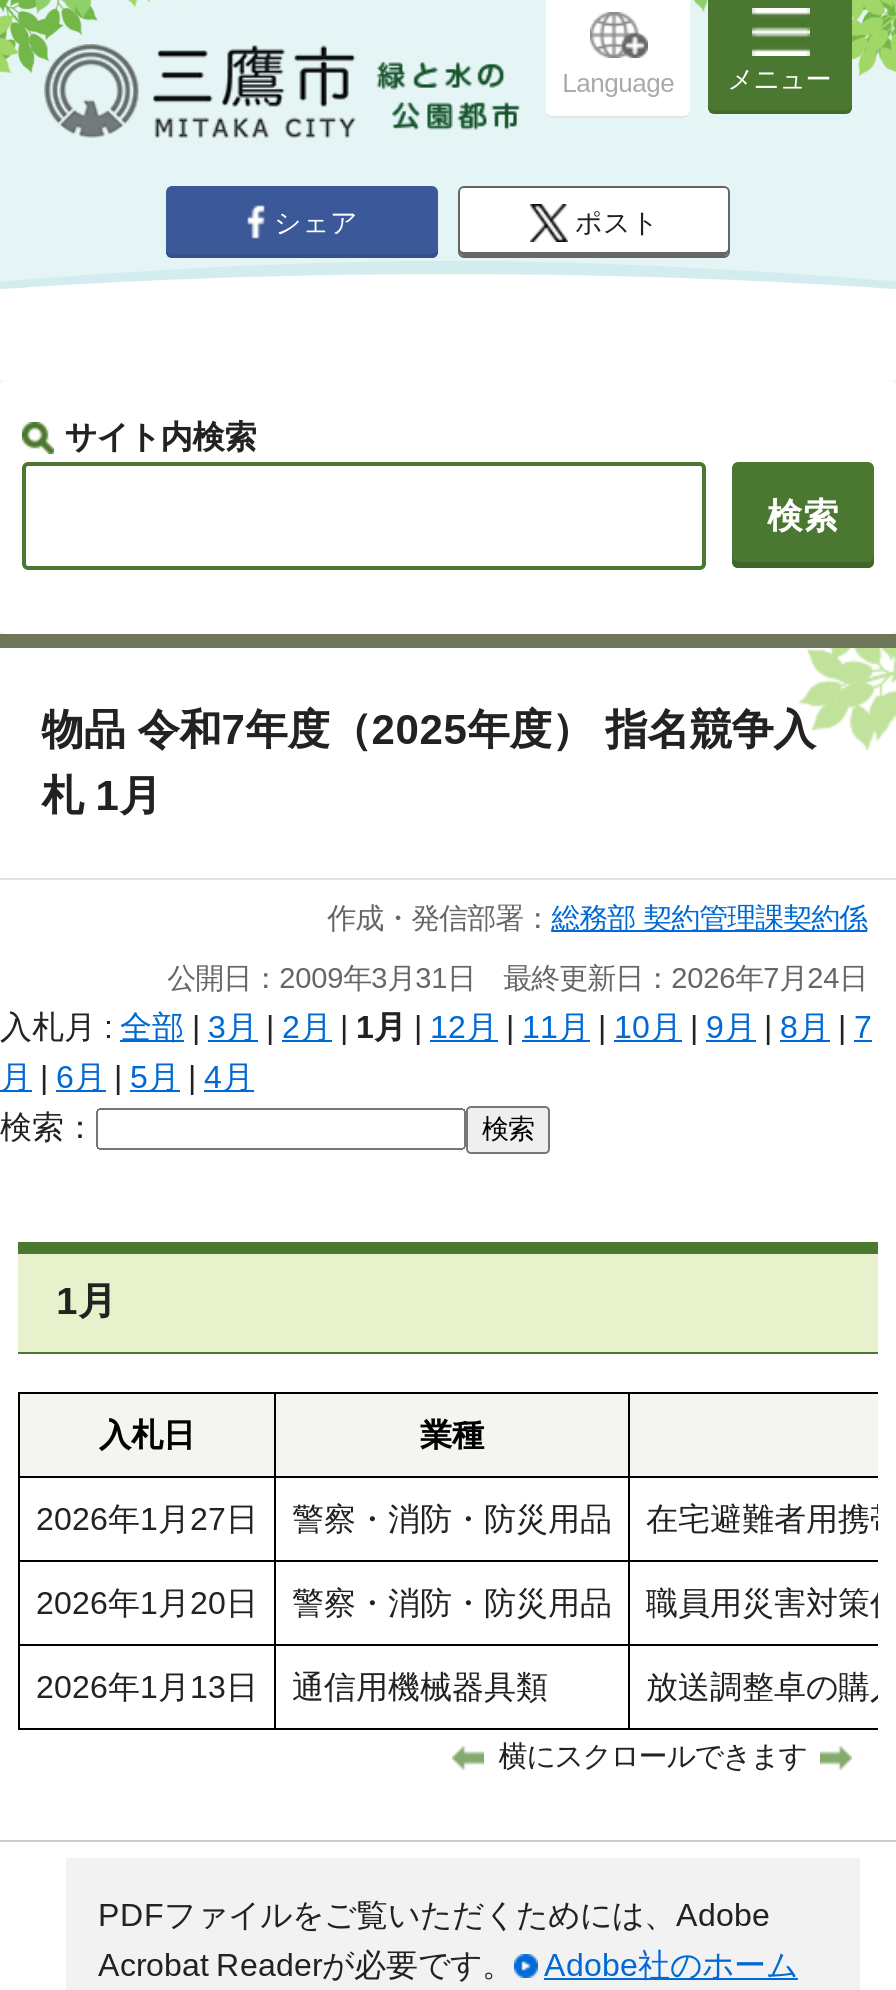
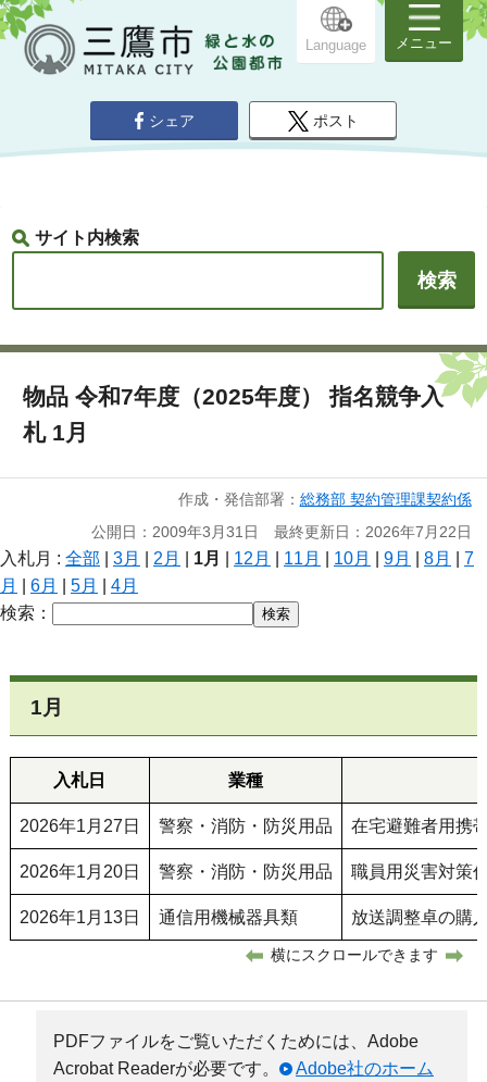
[167,962,867,994] 公開日：2009年3月31日 最終更新日：2026年7月24日 -> [91,523,471,540] 公開日：2009年3月31日 最終更新日：2026年7月22日

